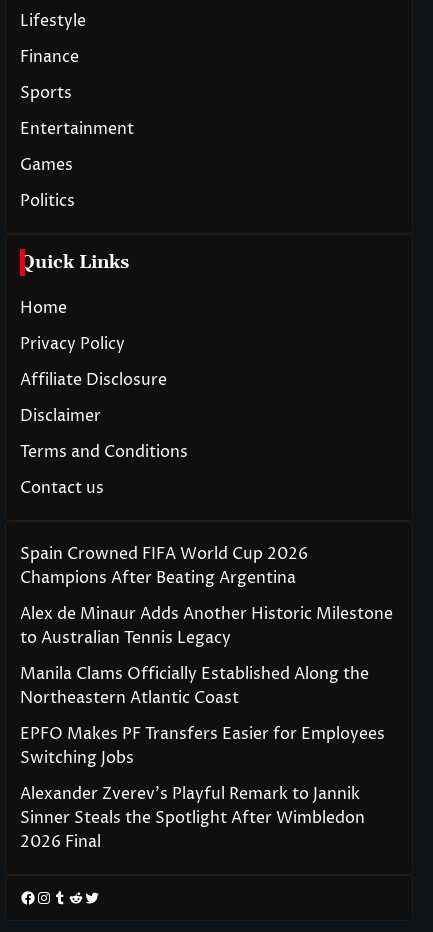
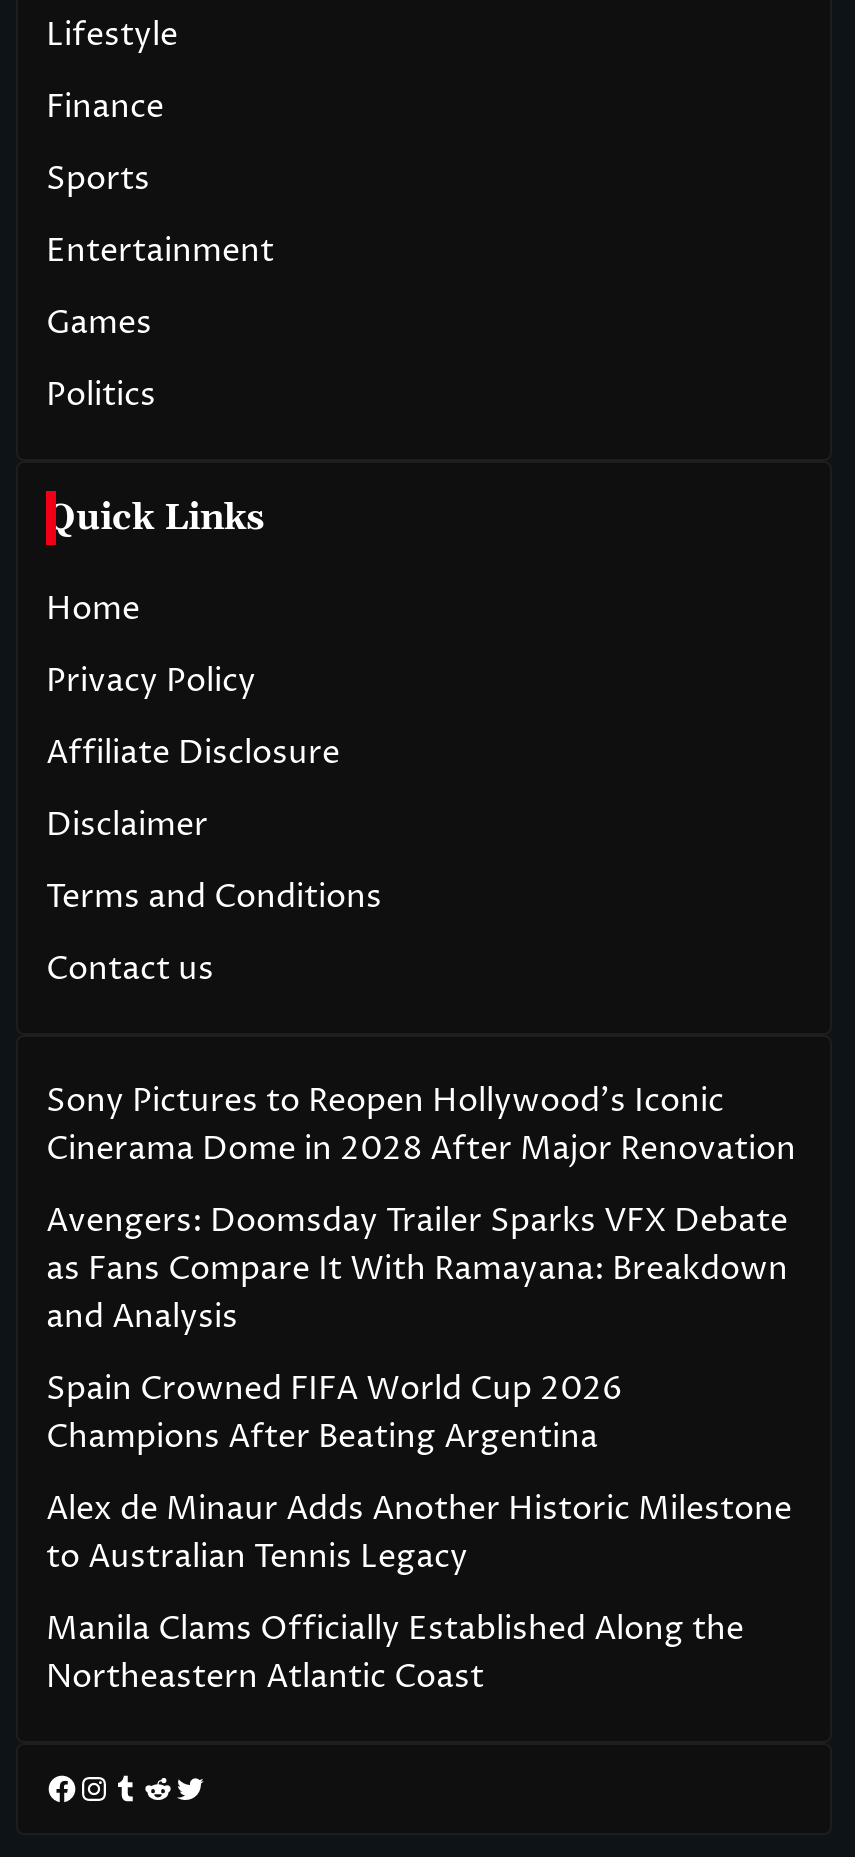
none -> [46,1079,796,1339] Sony Pictures to Reopen Hollywood’s Iconic | Cinerama Dome in 2028 After Major Renovation | Avengers: Doomsday Trailer Sparks VFX Debate | as Fans Compare It With Ramayana: Breakdown | and Analysis
moved [20,543,393,709] -> [46,1367,792,1699]: Spain Crowned FIFA World Cup 2026 | Champions After Beating Argentina | Alex de Minaur Adds Another Historic Milestone | to Australian Tennis Legacy | Manila Clams Officially Established Along the | Northeastern Atlantic Coast
[20,723,385,853] EPFO Makes PF Transfers Easier for Employees | Switching Jobs | Alexander Zverev’s Playful Remark to Jannik | Sinner Steals the Spotlight After Wimbledon | 2026 Final -> none

